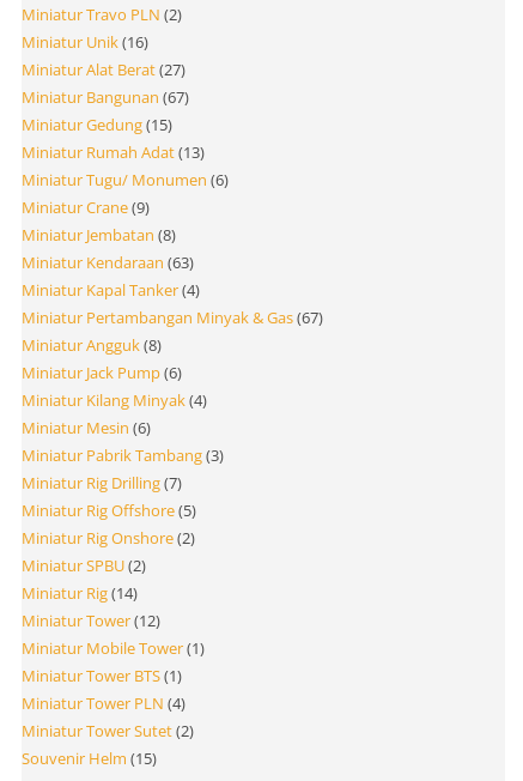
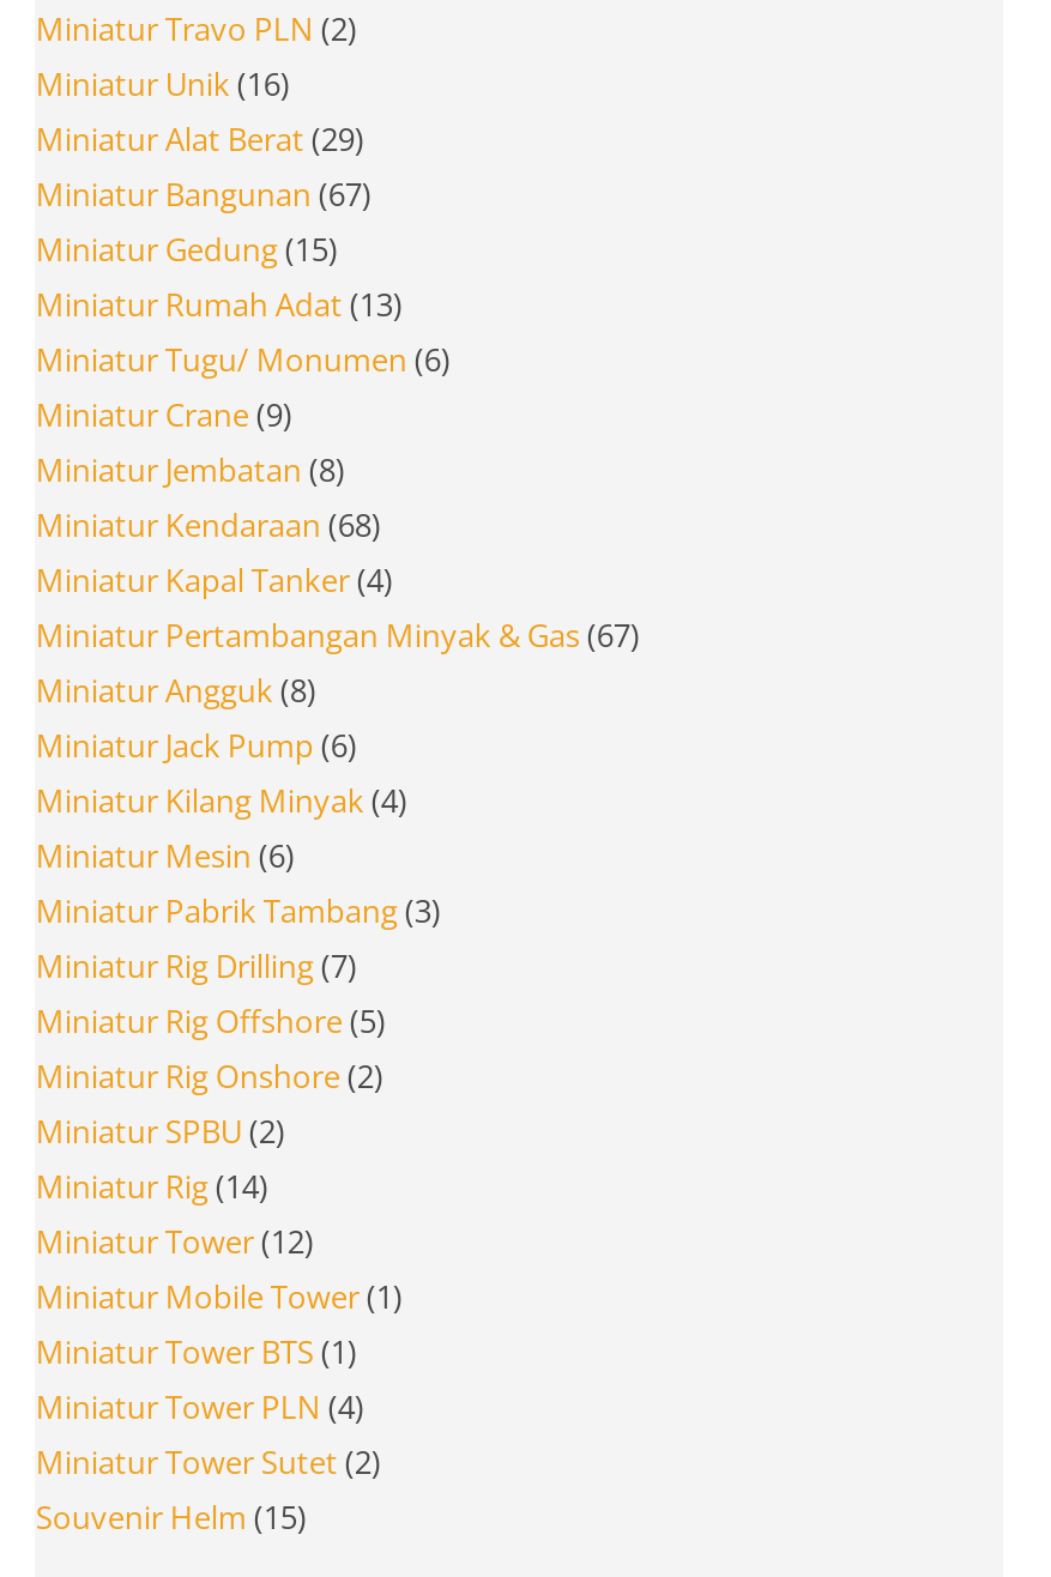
[22,58,181,80] Miniatur Alat Berat 27 -> [36,117,354,160] Miniatur Alat Berat 29
[22,251,190,273] Miniatur Kendaraan 63 -> [36,503,371,546] Miniatur Kendaraan 68

